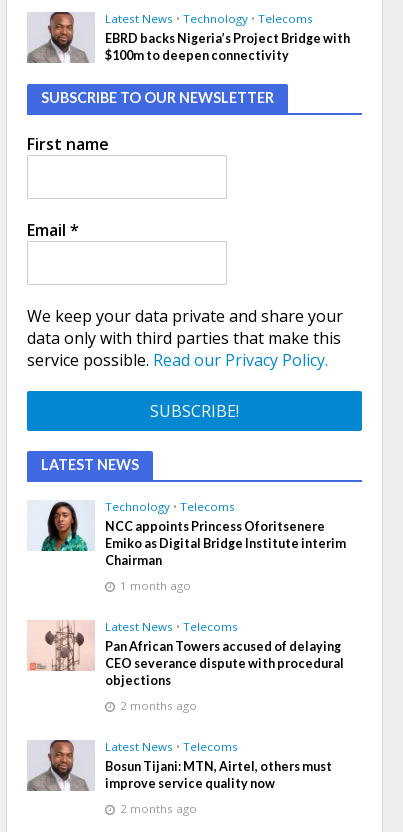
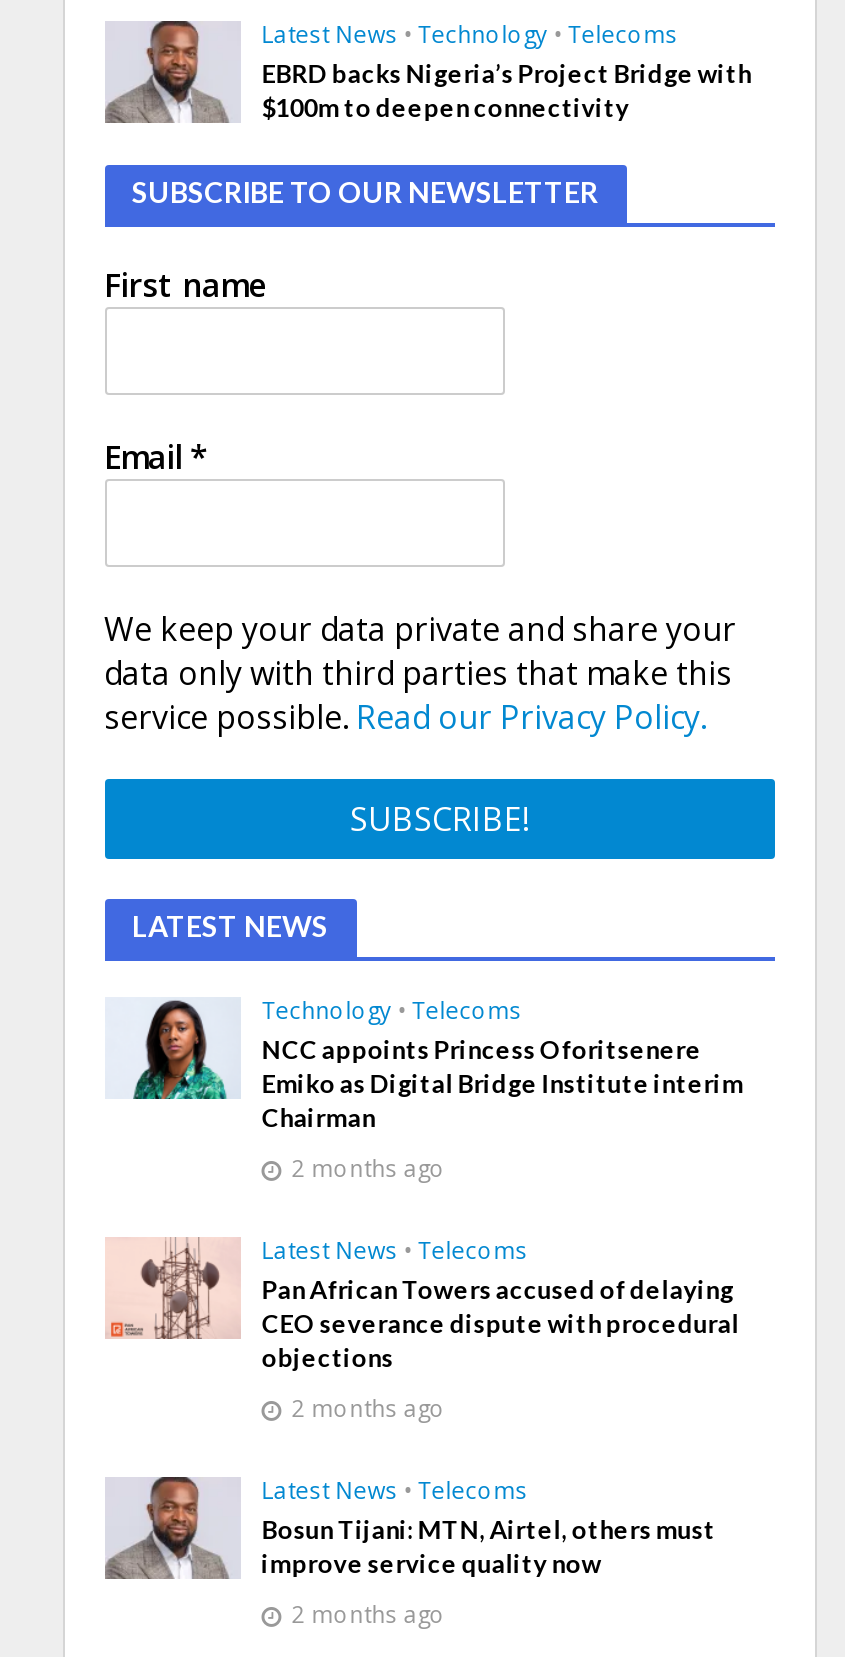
[120,578,191,593] 1 month ago -> [291,1153,445,1183] 2 months ago

